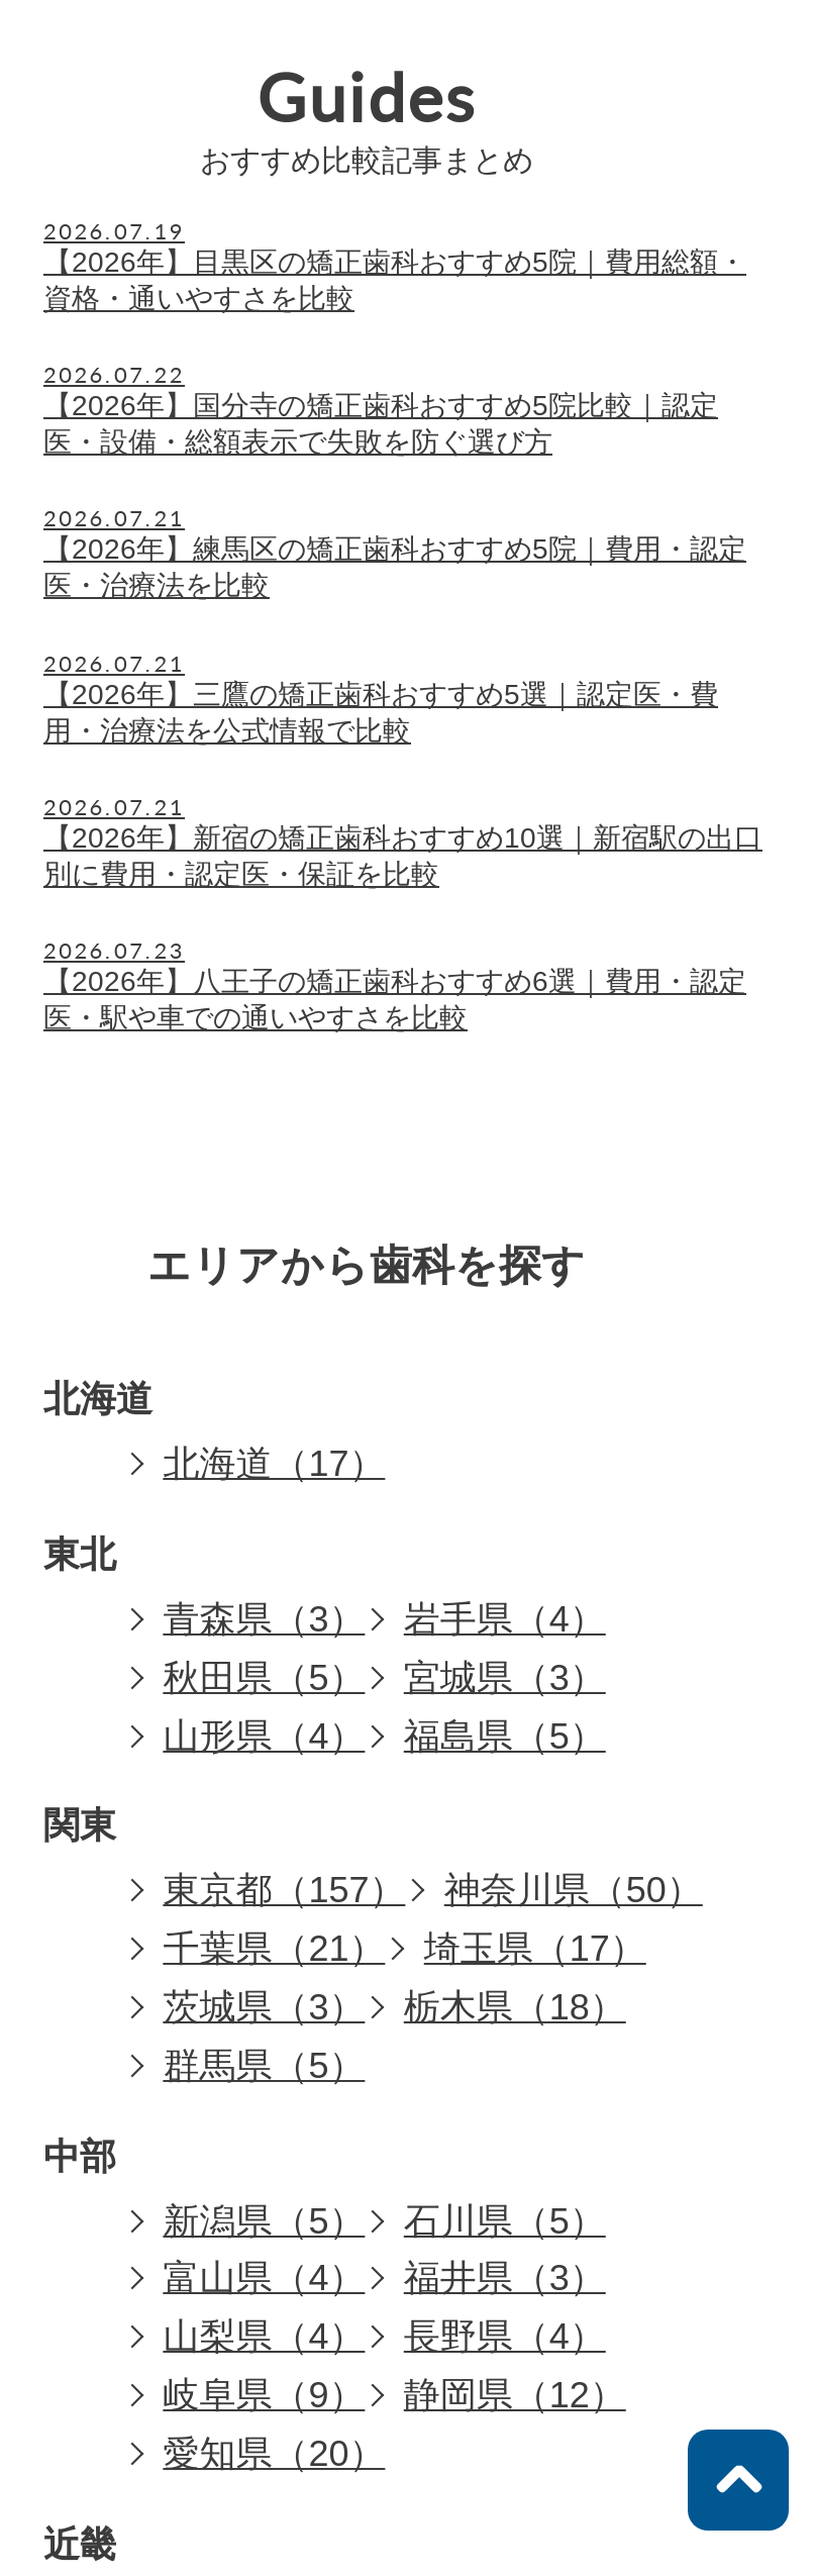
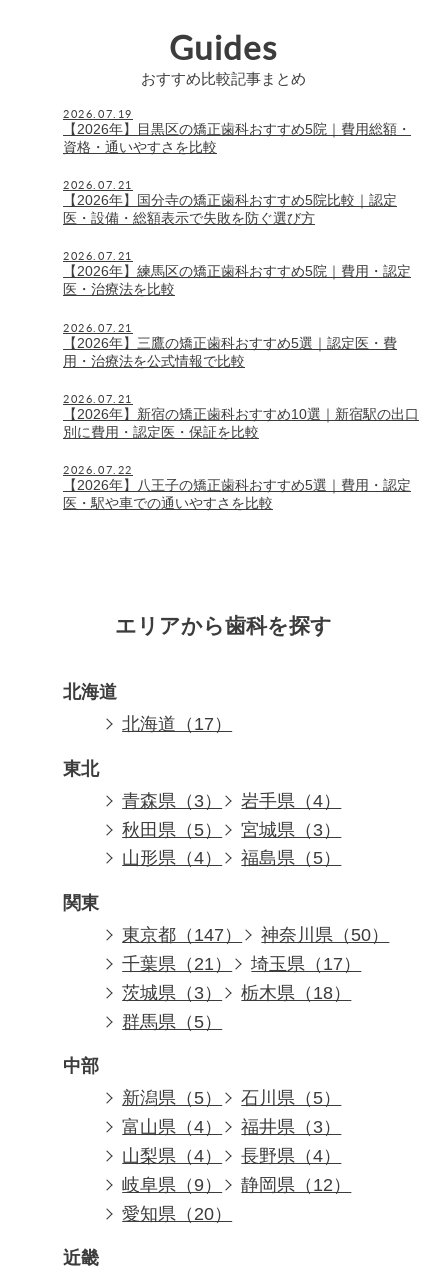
[43,357,185,389] 2026.07.22 -> [63,176,133,192] 2026.07.21
[43,932,185,965] 2026.07.23 -> [63,461,133,477] 2026.07.22
[43,965,746,997] 【2026年】八王子の矯正歯科おすすめ6選｜費用・認定 -> [63,477,411,493] 【2026年】八王子の矯正歯科おすすめ5選｜費用・認定
[163,1870,703,1911] 東京都（157） 神奈川県（50） -> [122,925,389,945] 東京都（147） 神奈川県（50）
[686,2428,791,2533] [image] -> none

